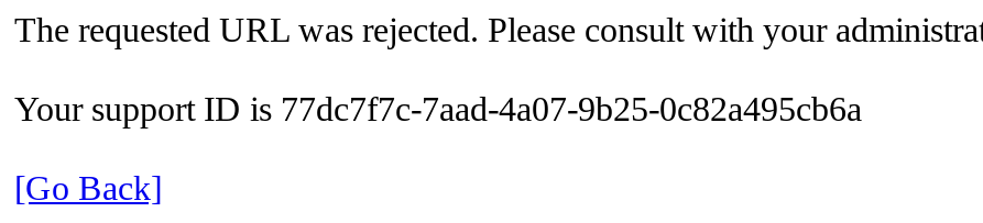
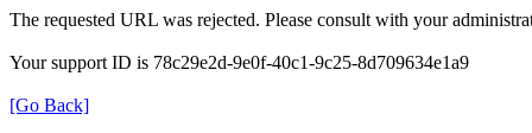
[14,90,862,127] Your support ID is 77dc7f7c-7aad-4a07-9b25-0c82a495cb6a -> [9,52,469,72] Your support ID is 78c29e2d-9e0f-40c1-9c25-8d709634e1a9

